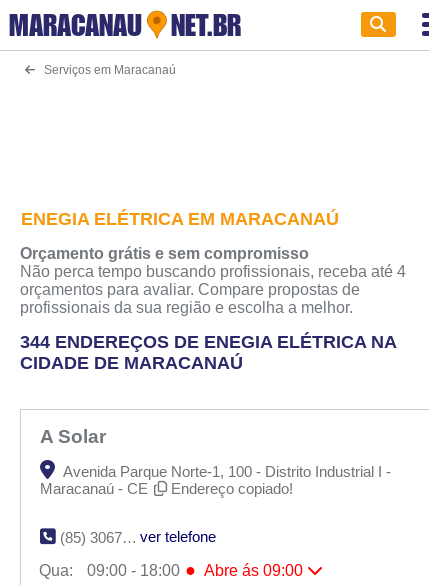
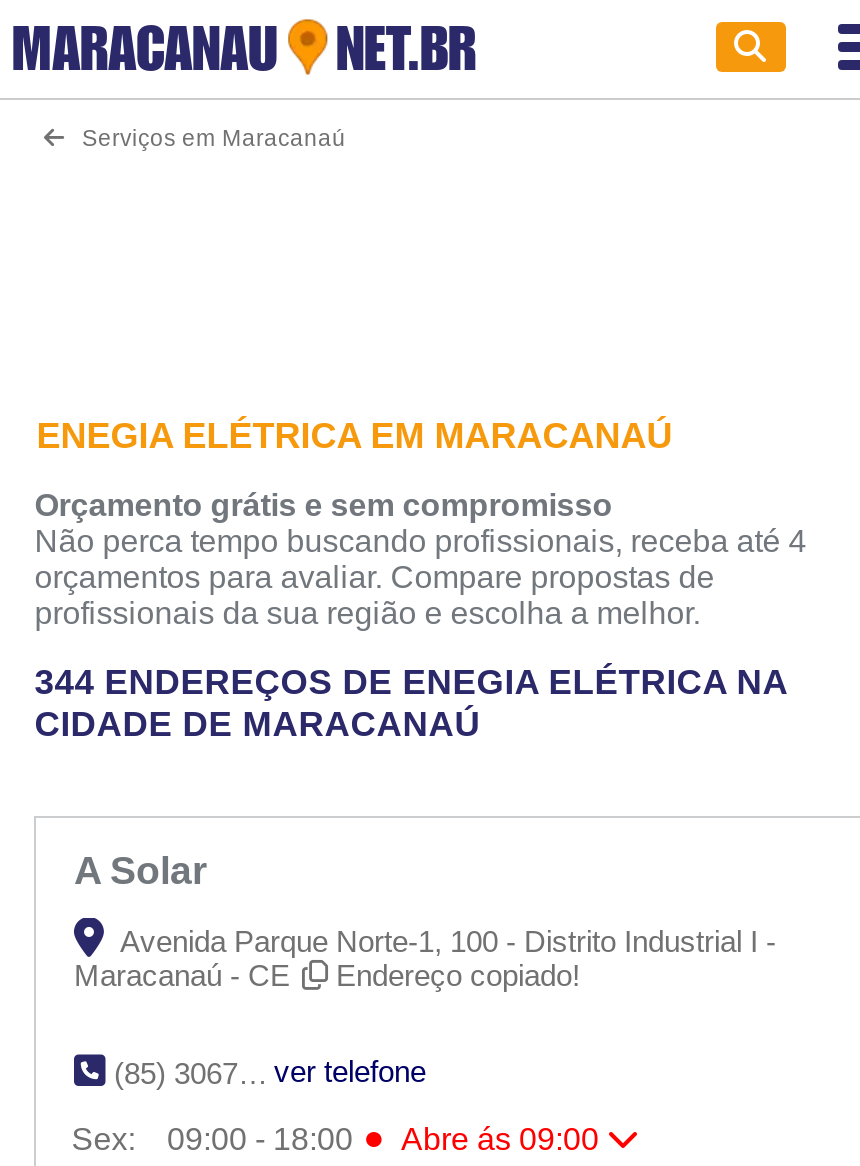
[39,562,73,579] Qua: -> [71,1121,135,1155] Sex:

